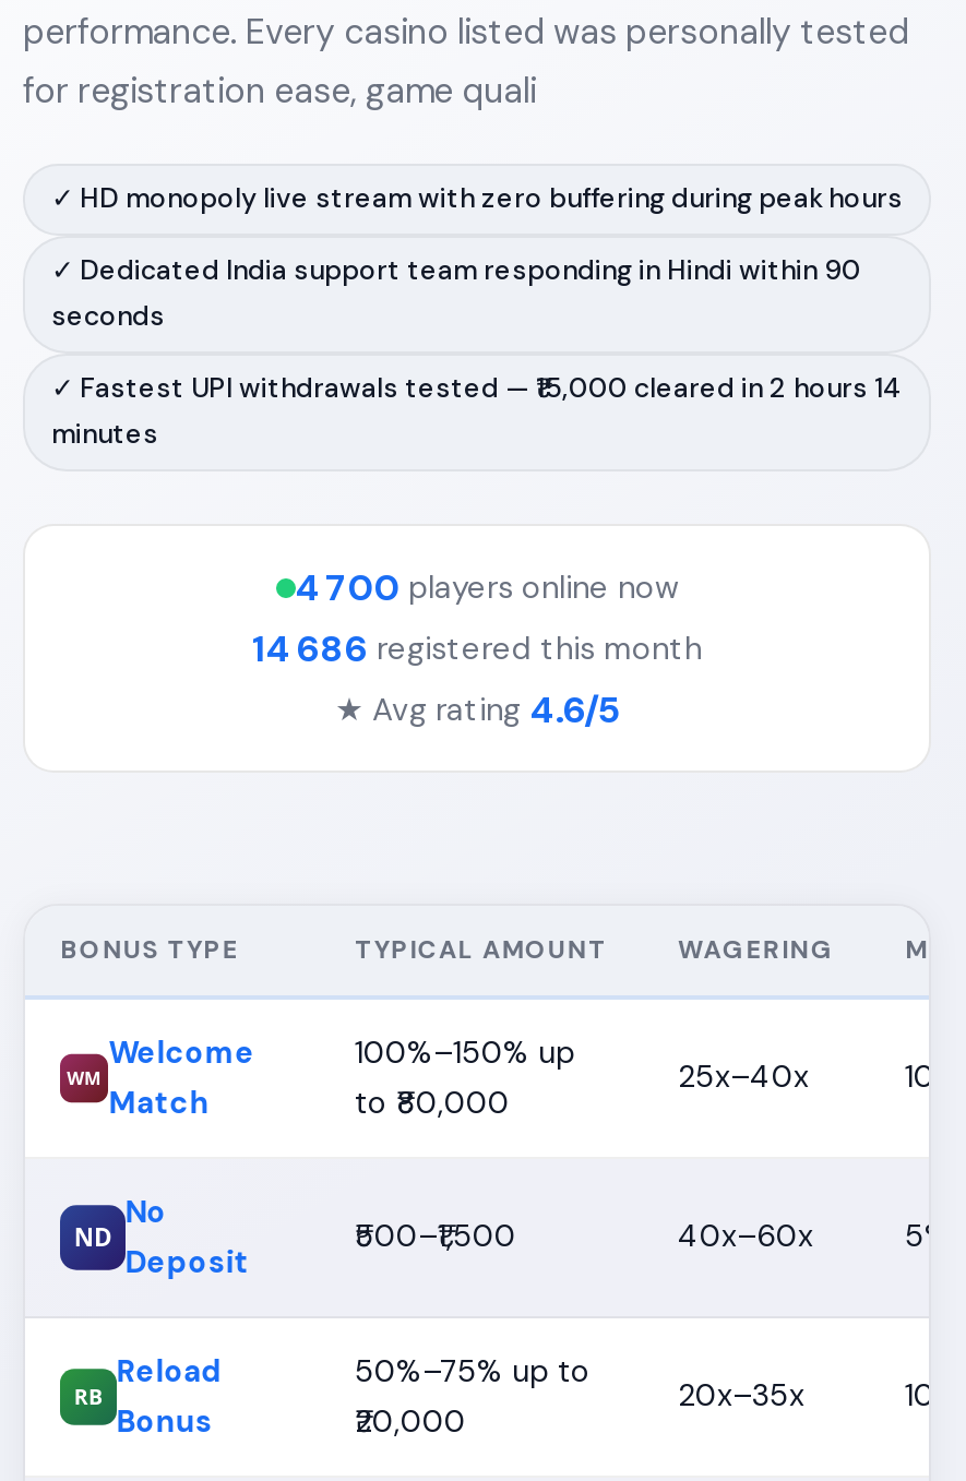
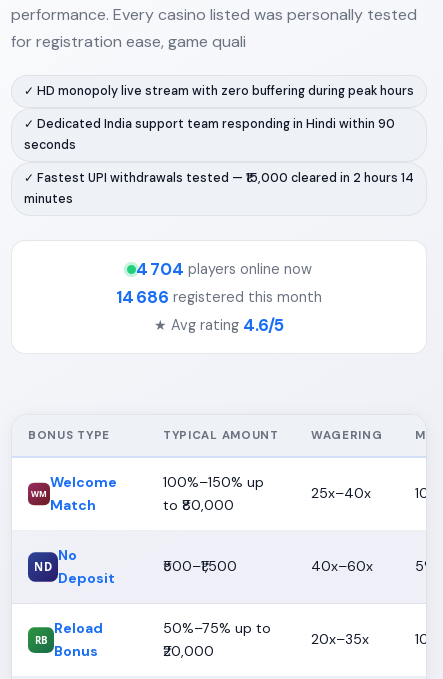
[295,563,679,611] 4 700 players online now -> [135,258,311,280] 4 704 players online now

